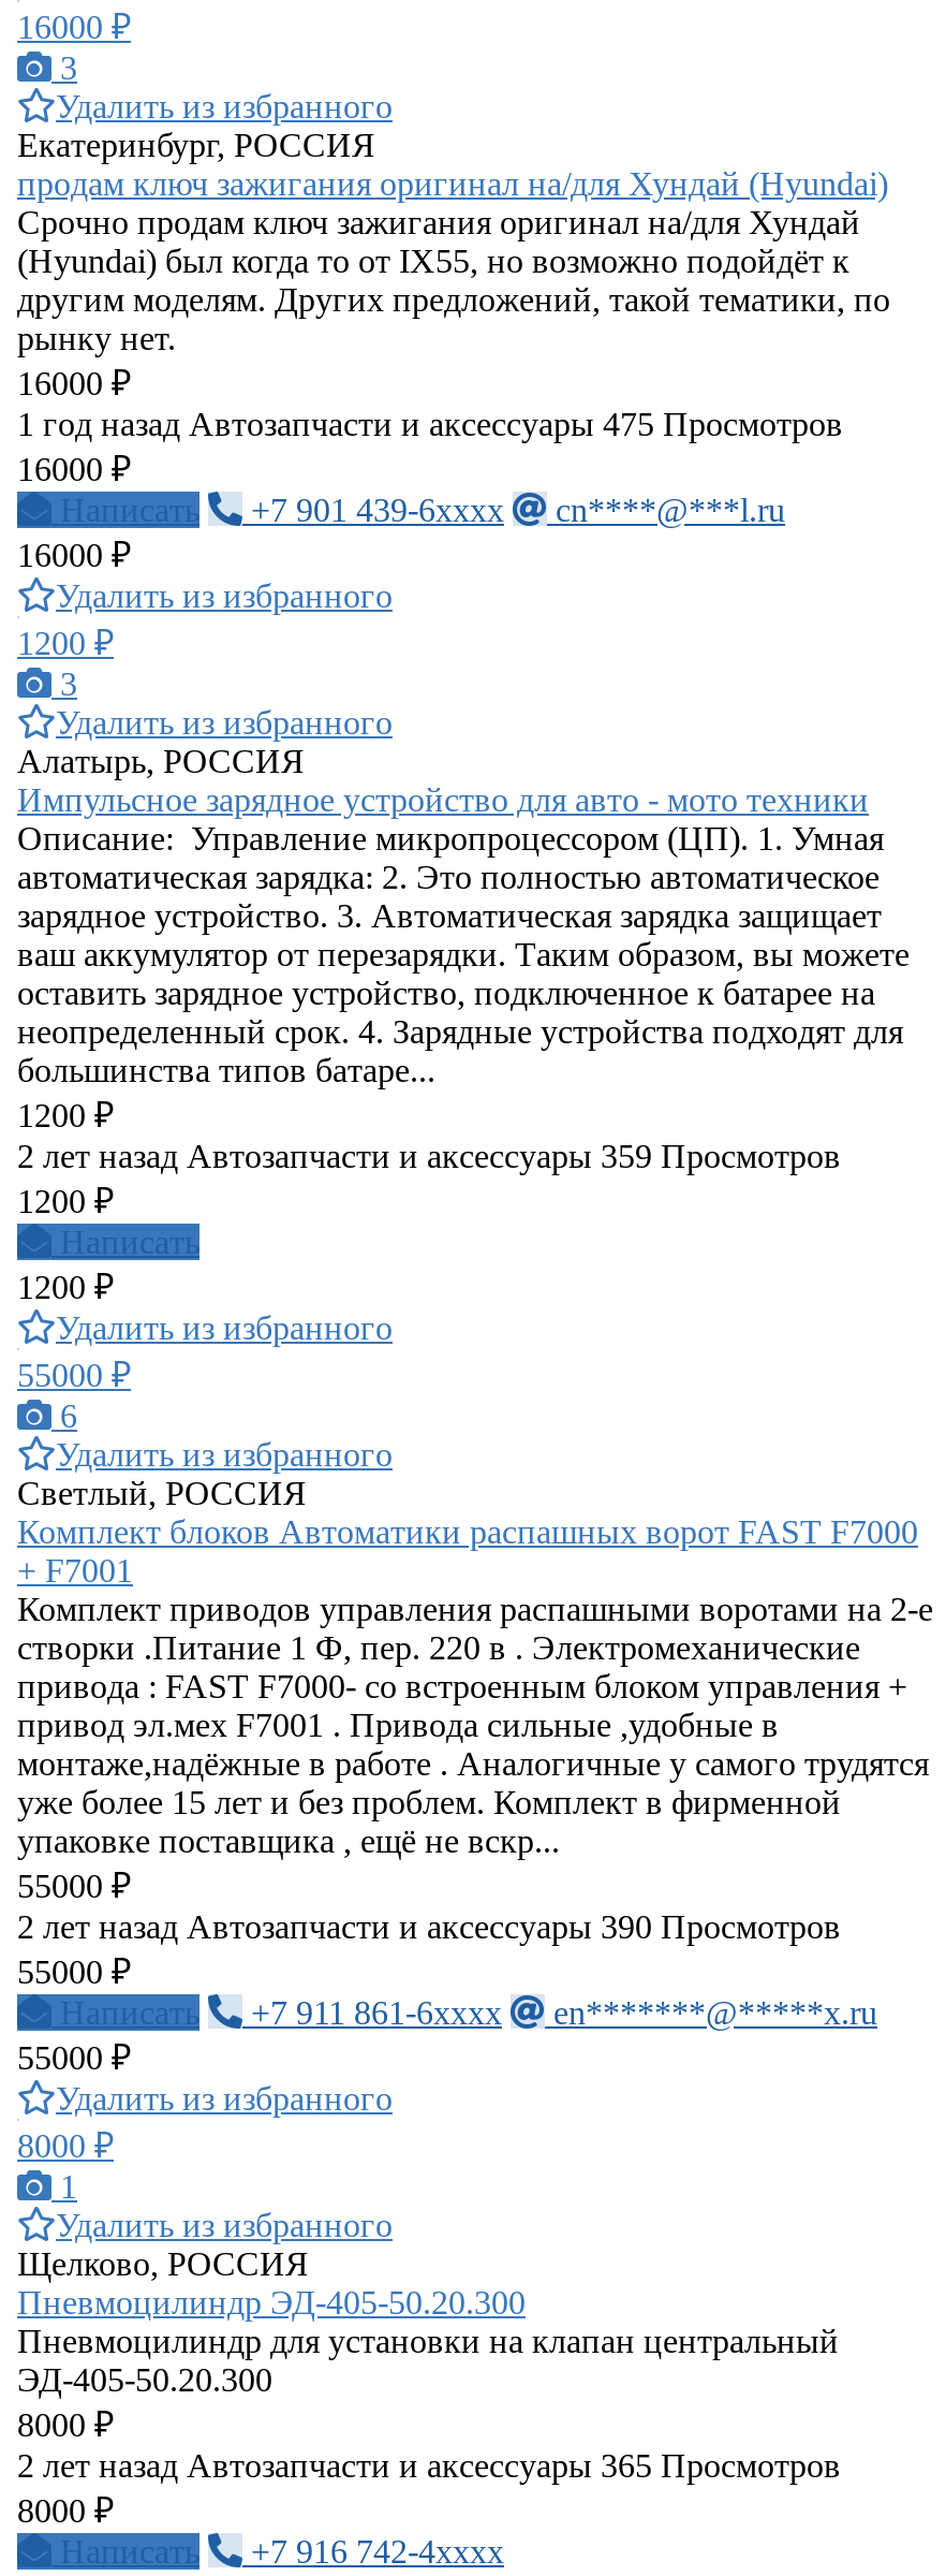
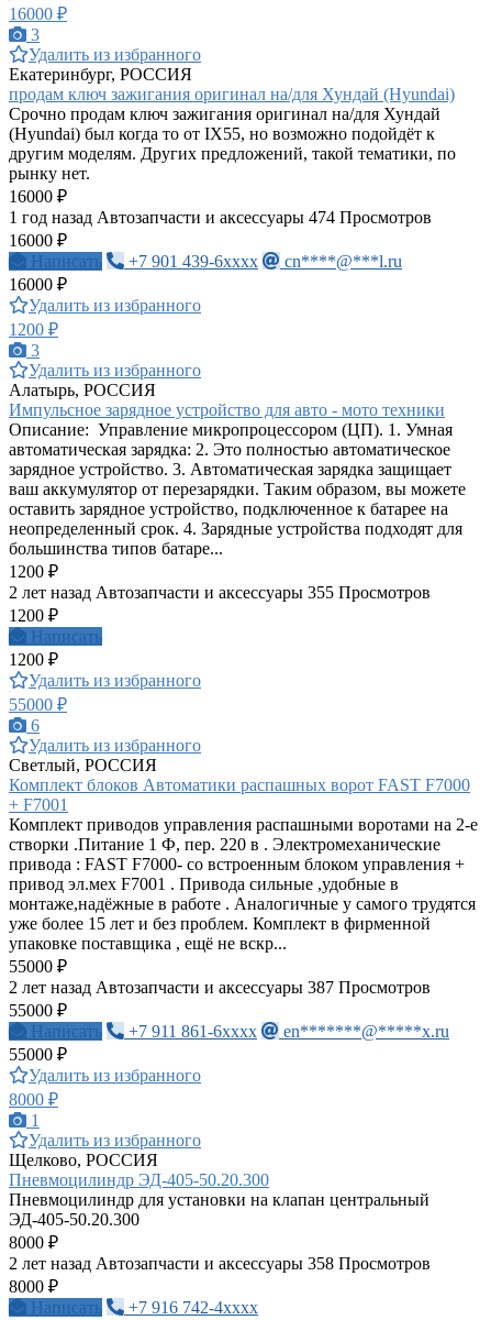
[17,406,843,442] 1 год назад Автозапчасти и аксессуары 475 Просмотров -> [9,208,432,227] 1 год назад Автозапчасти и аксессуары 474 Просмотров
[17,1138,841,1174] 2 лет назад Автозапчасти и аксессуары 359 Просмотров -> [9,583,431,602] 2 лет назад Автозапчасти и аксессуары 355 Просмотров
[17,1908,841,1945] 2 лет назад Автозапчасти и аксессуары 390 Просмотров -> [9,978,431,997] 2 лет назад Автозапчасти и аксессуары 387 Просмотров
[17,2447,841,2484] 2 лет назад Автозапчасти и аксессуары 365 Просмотров -> [9,1254,431,1273] 2 лет назад Автозапчасти и аксессуары 358 Просмотров

